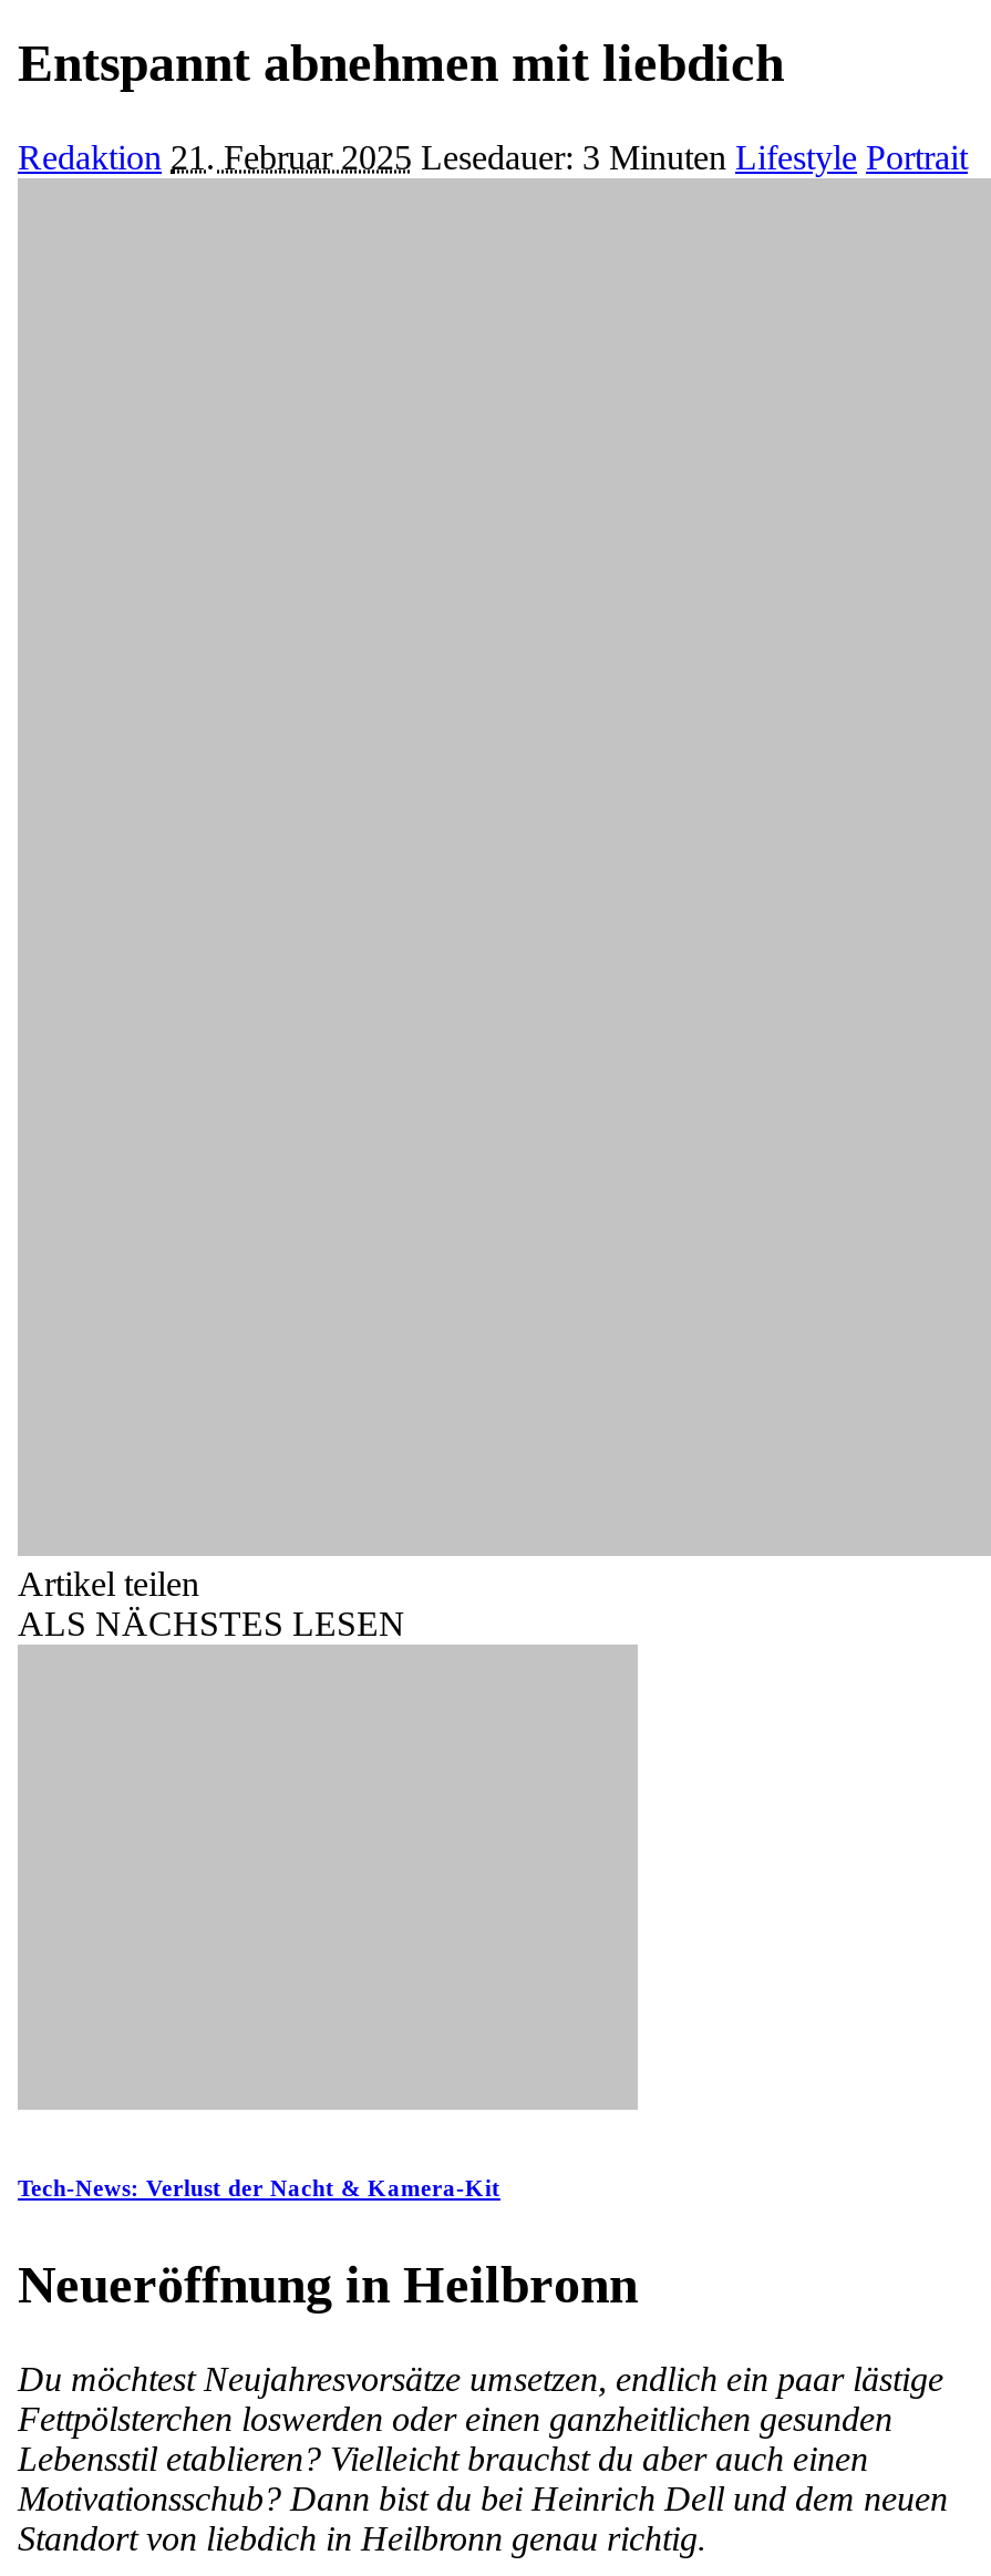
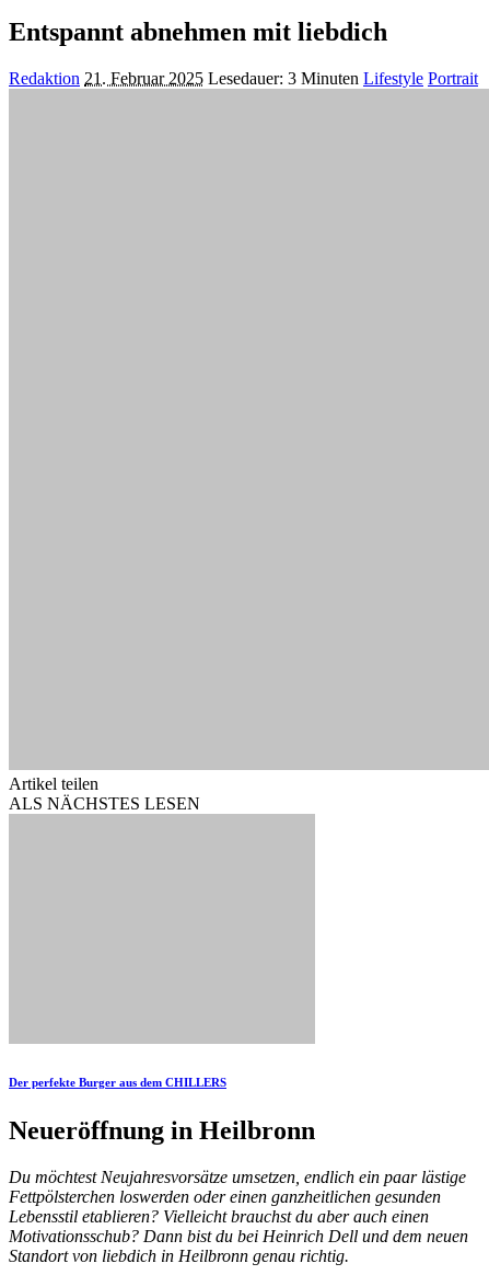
[18,2174,500,2200] Tech-News: Verlust der Nacht & Kamera-Kit -> [9,1076,226,1089] Der perfekte Burger aus dem CHILLERS

